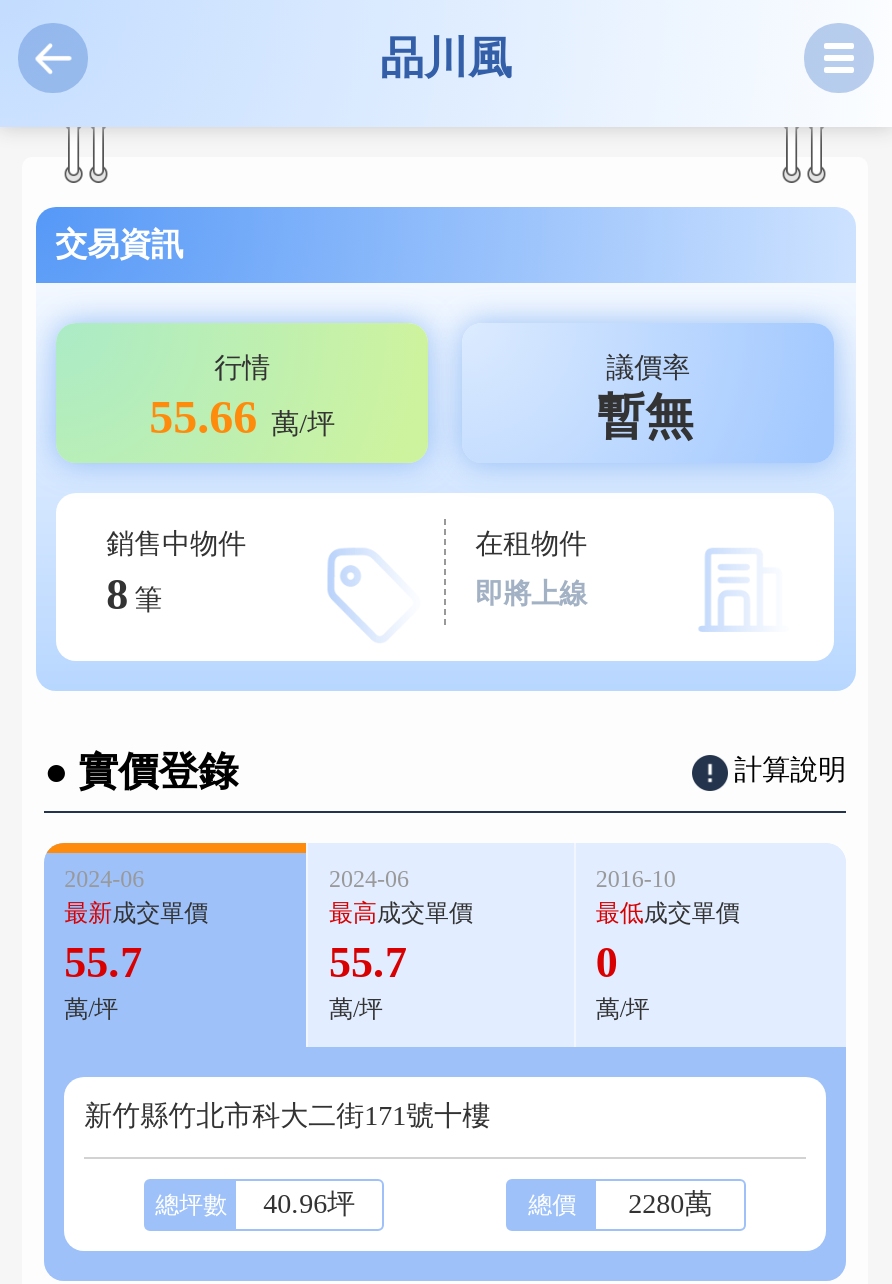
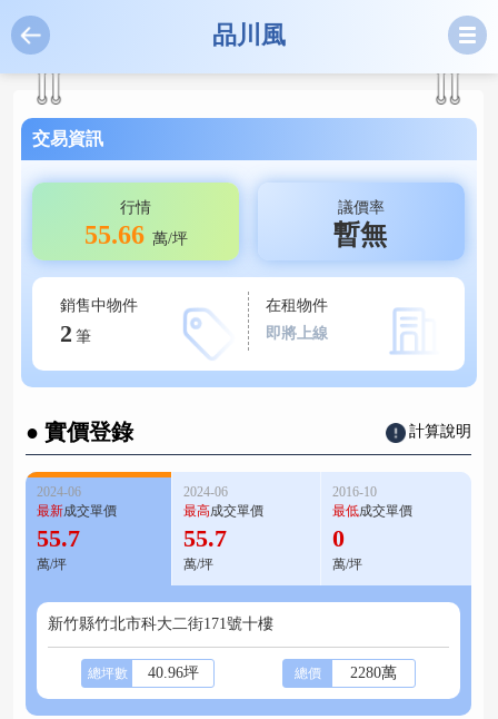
[106,569,162,619] 8 筆 -> [60,319,91,347] 2 筆

